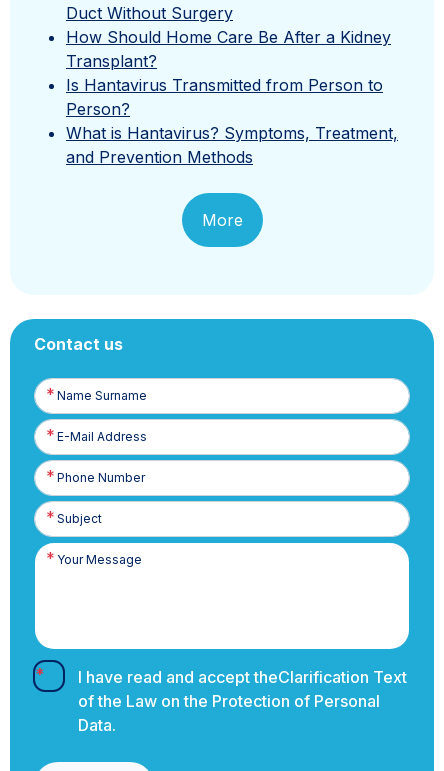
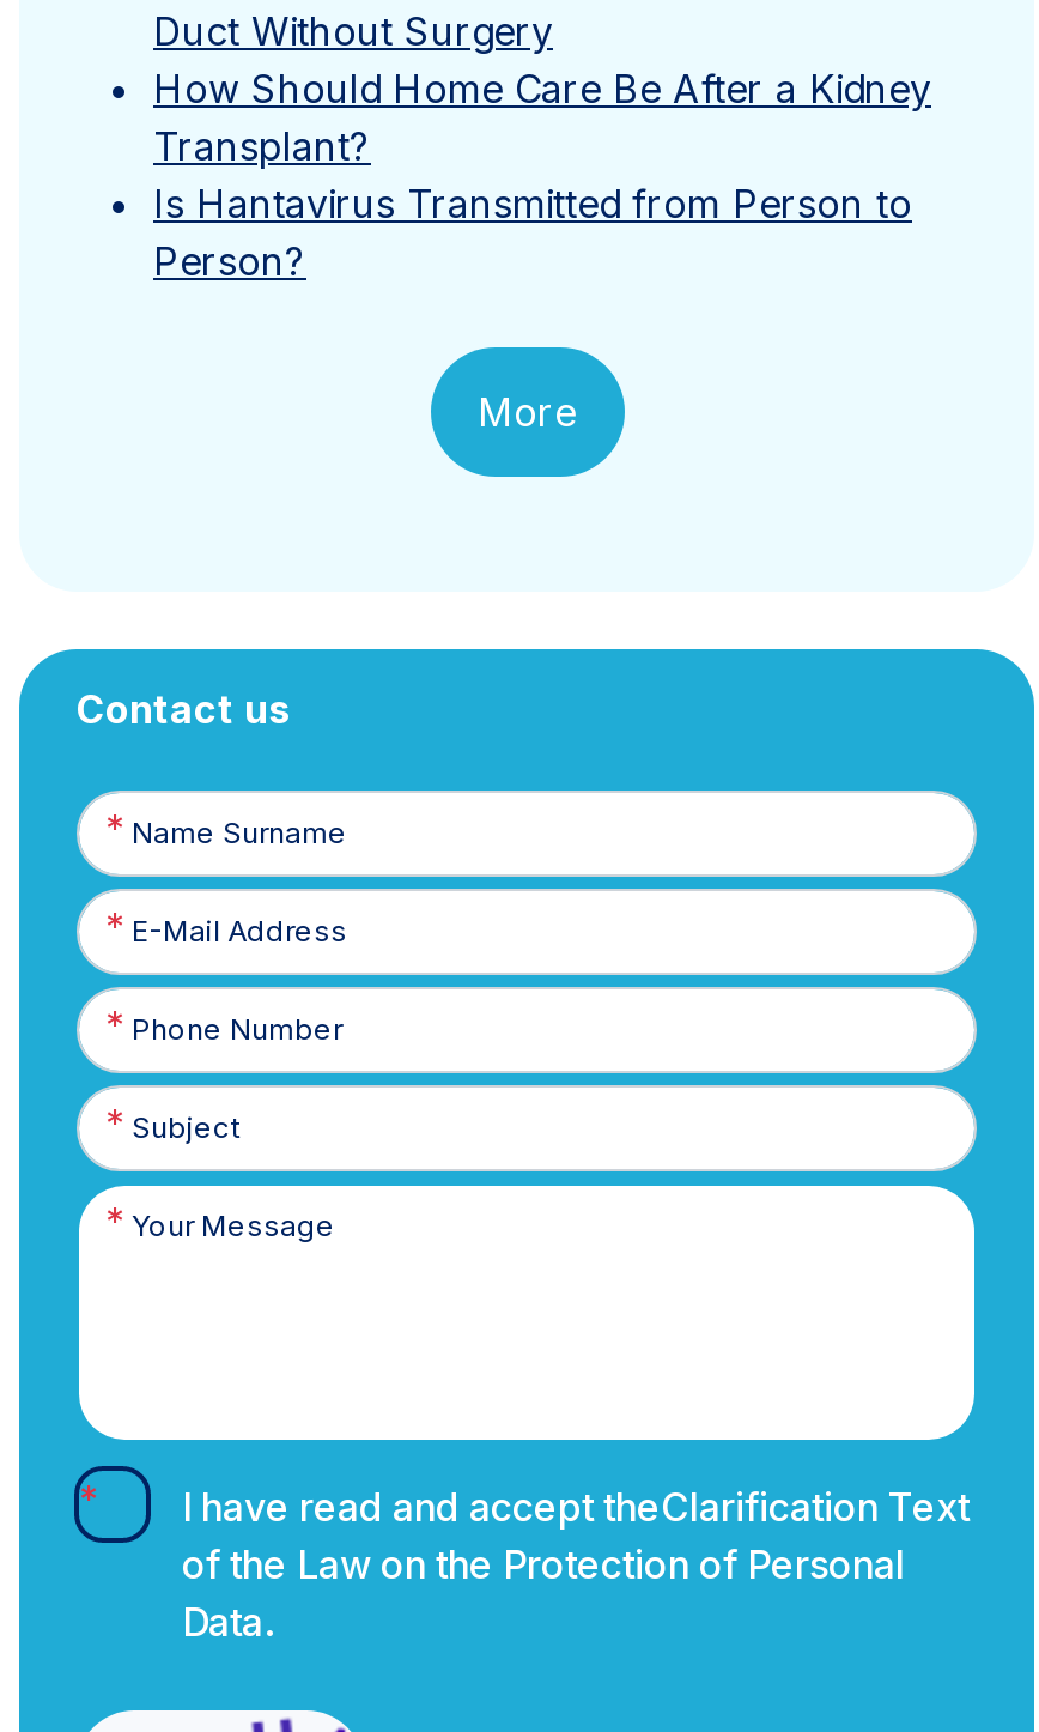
[66,123,398,167] What is Hantavirus? Symptoms, Treatment, | and Prevention Methods -> none

